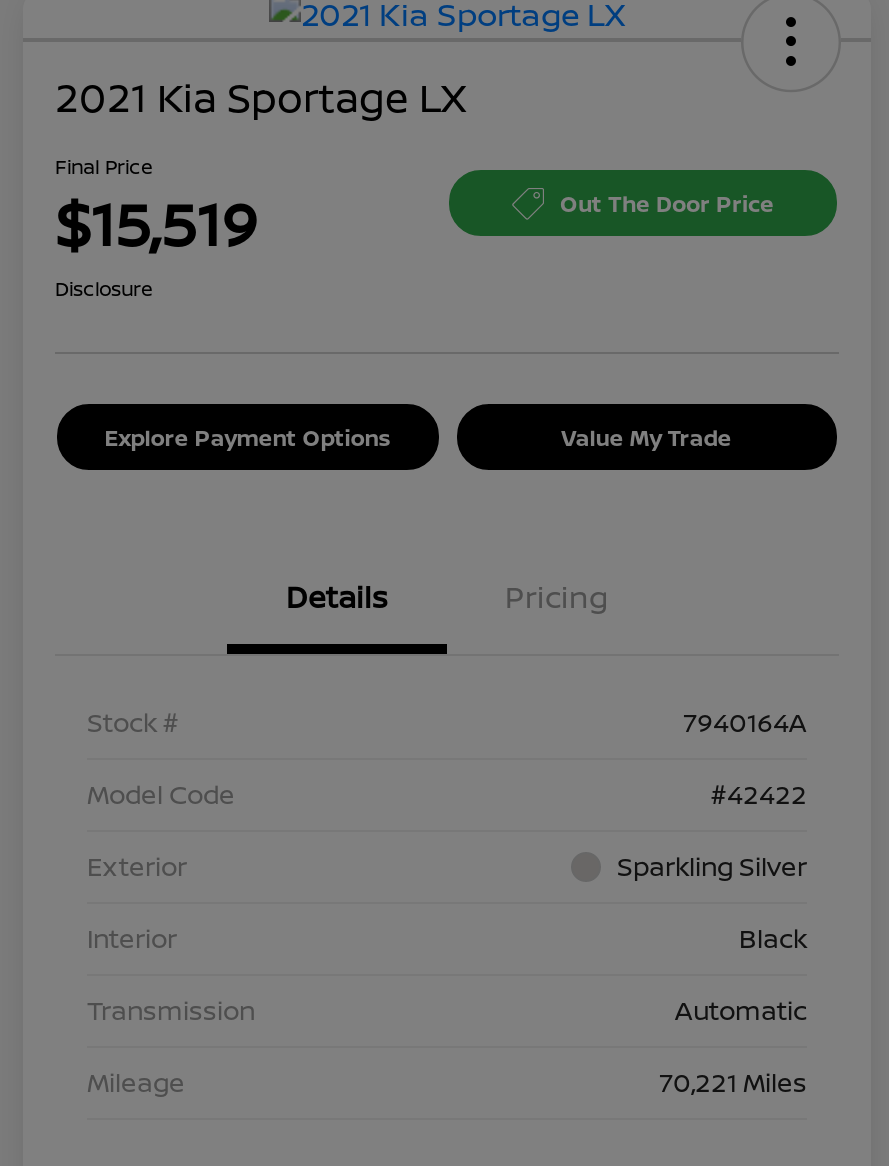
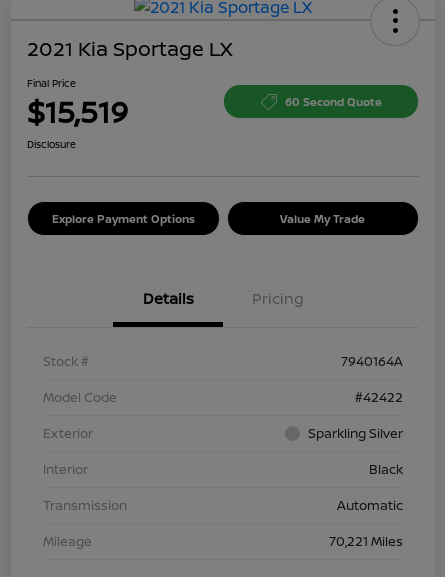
[560,188,774,218] Out The Door Price -> [284,94,381,109] 60 Second Quote

